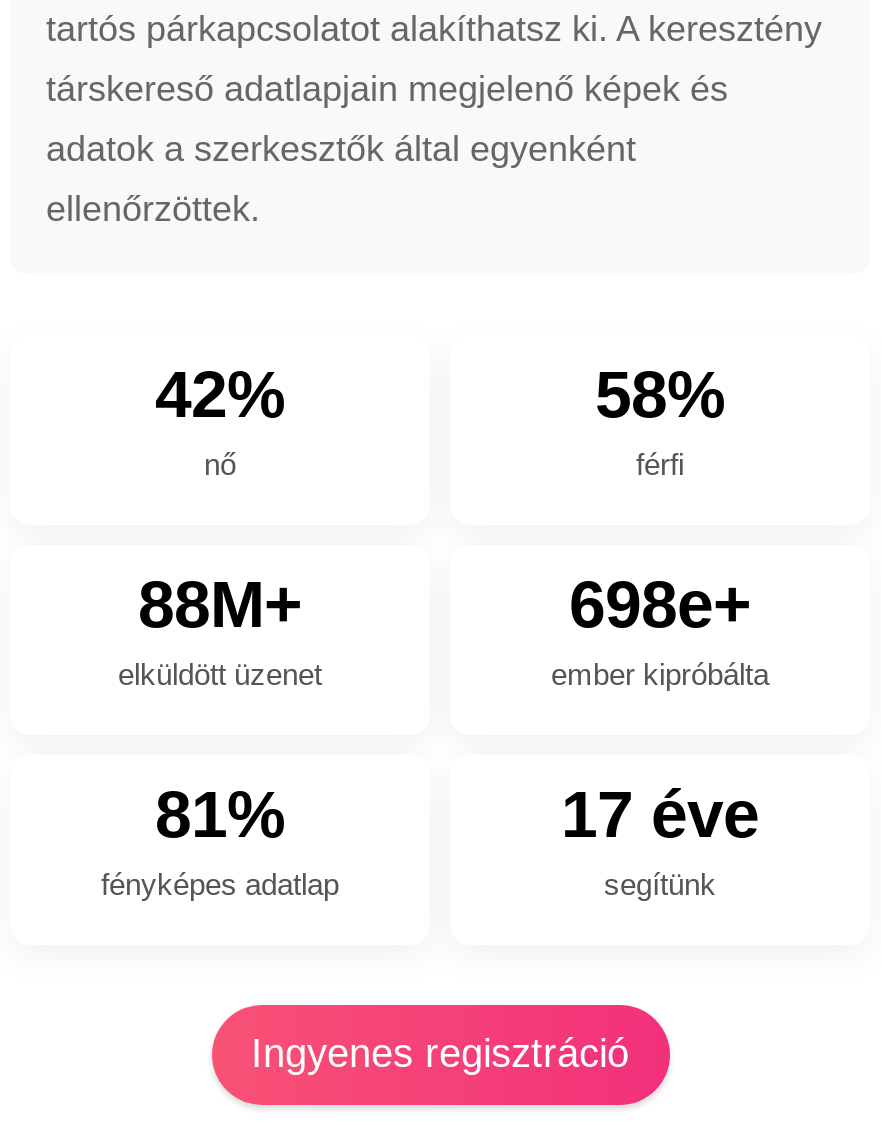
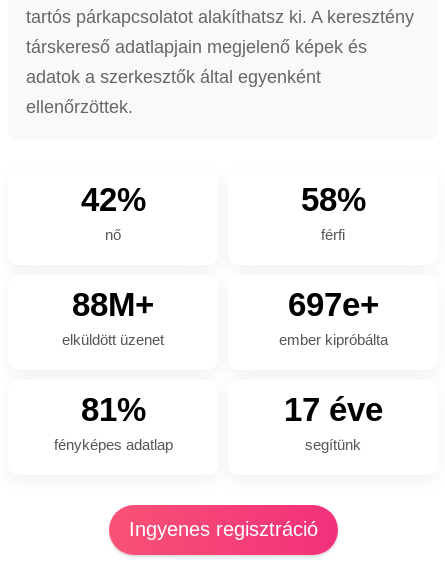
[569,567,751,641] 698e+ -> [287,286,378,323] 697e+

